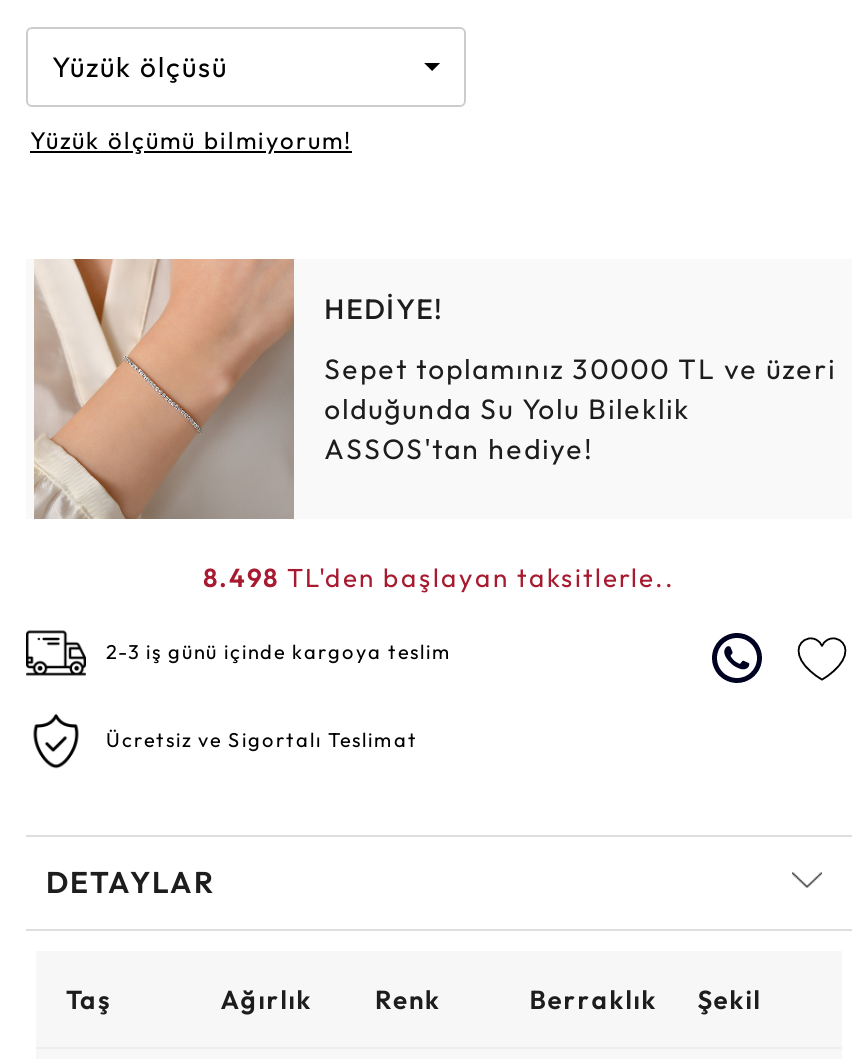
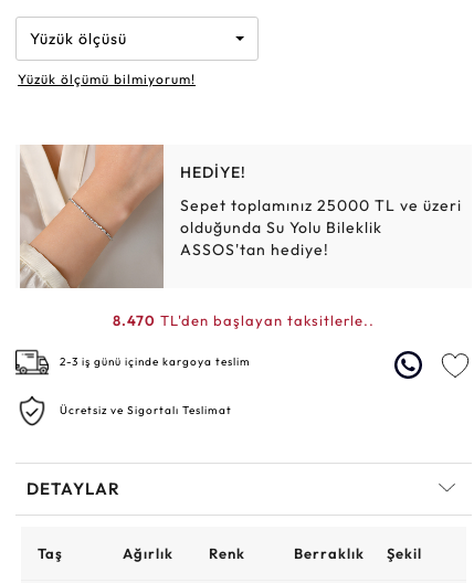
[324,351,836,387] Sepet toplamınız 30000 TL ve üzeri -> [180,195,462,215] Sepet toplamınız 25000 TL ve üzeri
[203,561,675,593] 8.498 TL'den başlayan taksitlerle.. -> [113,311,375,329] 8.470 TL'den başlayan taksitlerle..

